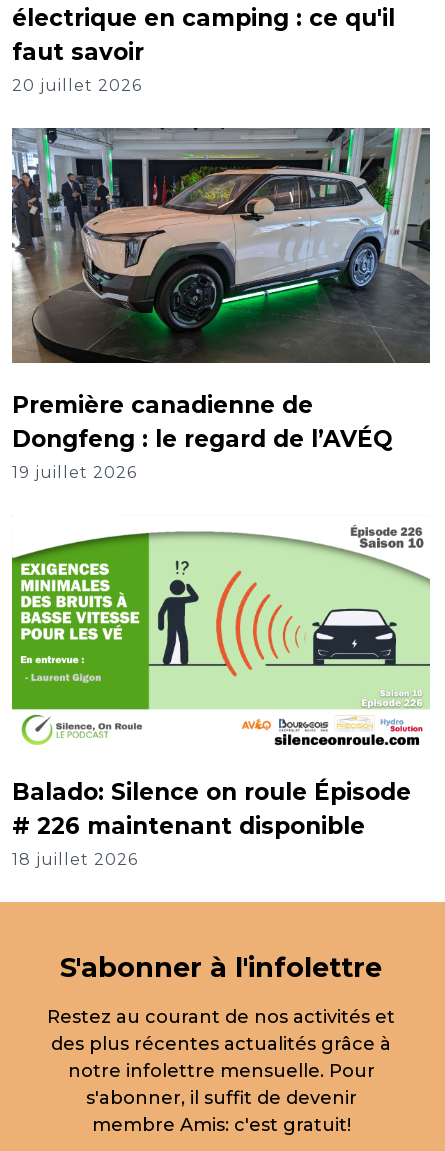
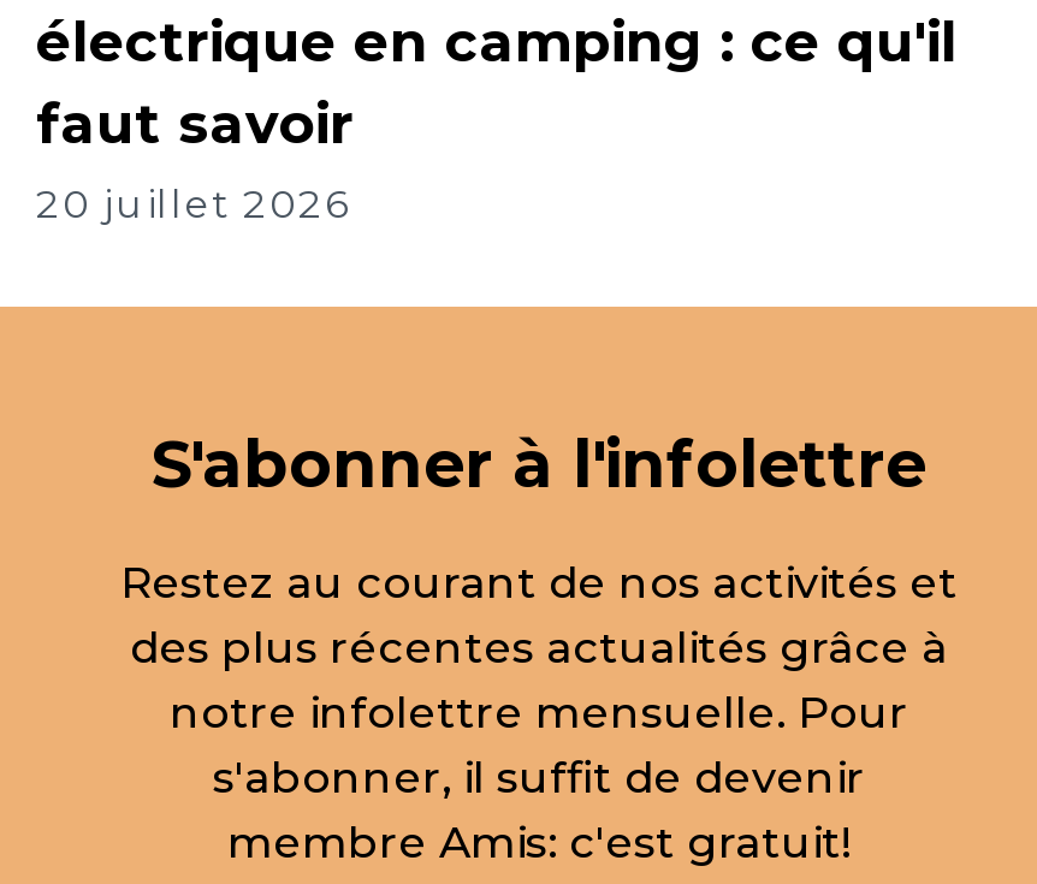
[11,127,431,482] [image] | Première canadienne de | Dongfeng : le regard de l’AVÉQ | 19 juillet 2026 -> none
[11,524,431,869] [image] | Balado: Silence on roule Épisode | # 226 maintenant disponible | 18 juillet 2026 -> none

